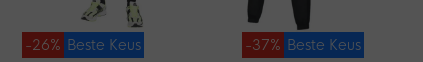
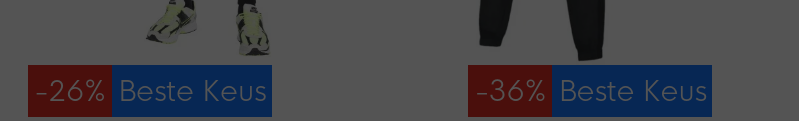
[245,36,361,54] -37% Beste Keus -> [475,72,707,108] -36% Beste Keus

